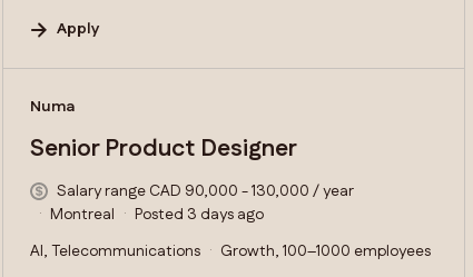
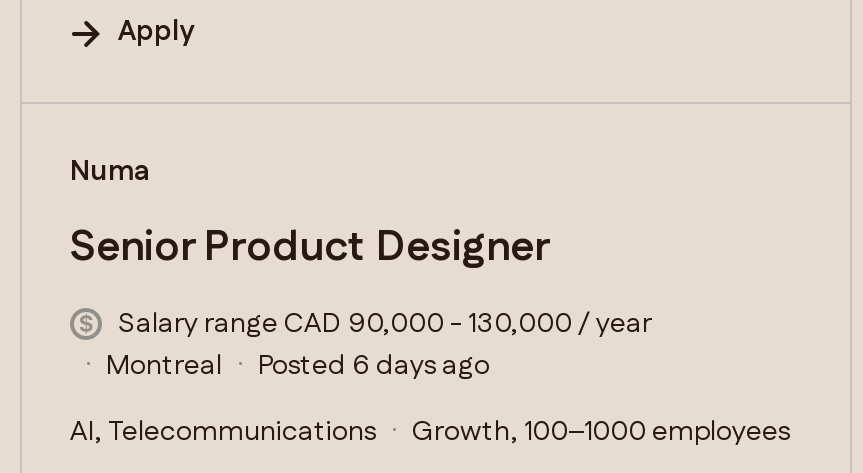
[135,204,264,226] Posted 3 days ago -> [258,346,490,386] Posted 6 days ago

